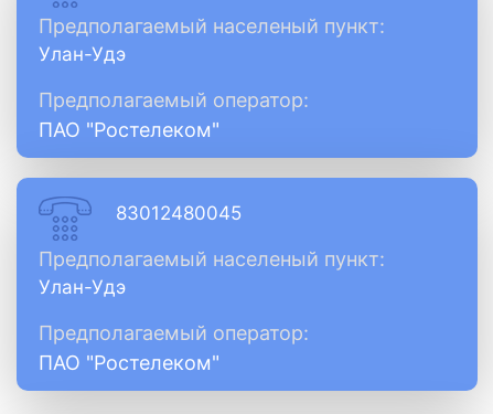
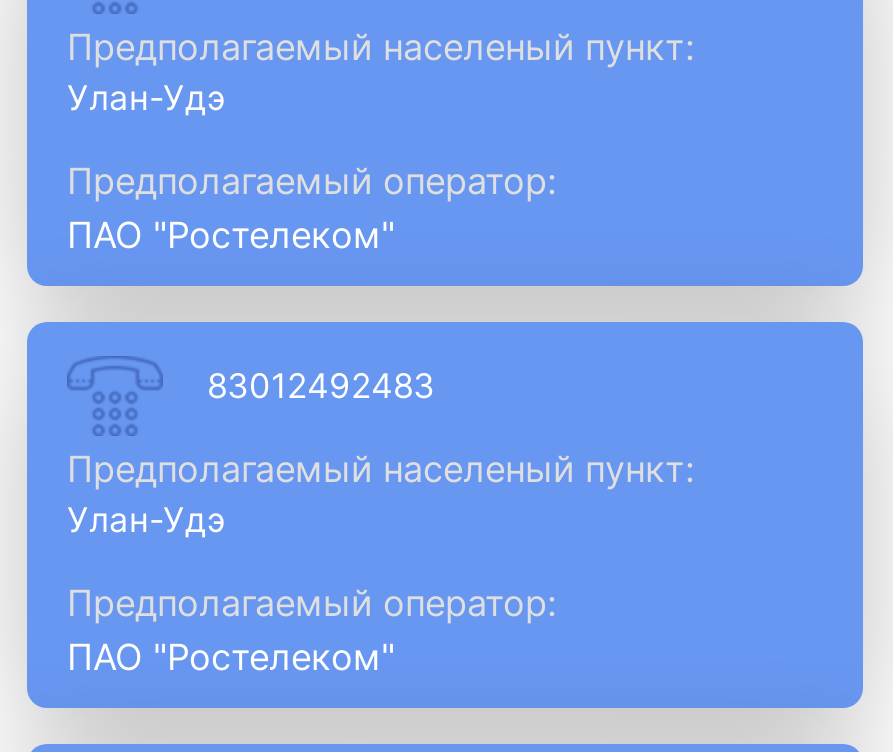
[116,202,242,224] 83012480045 -> [207,366,435,406] 83012492483

